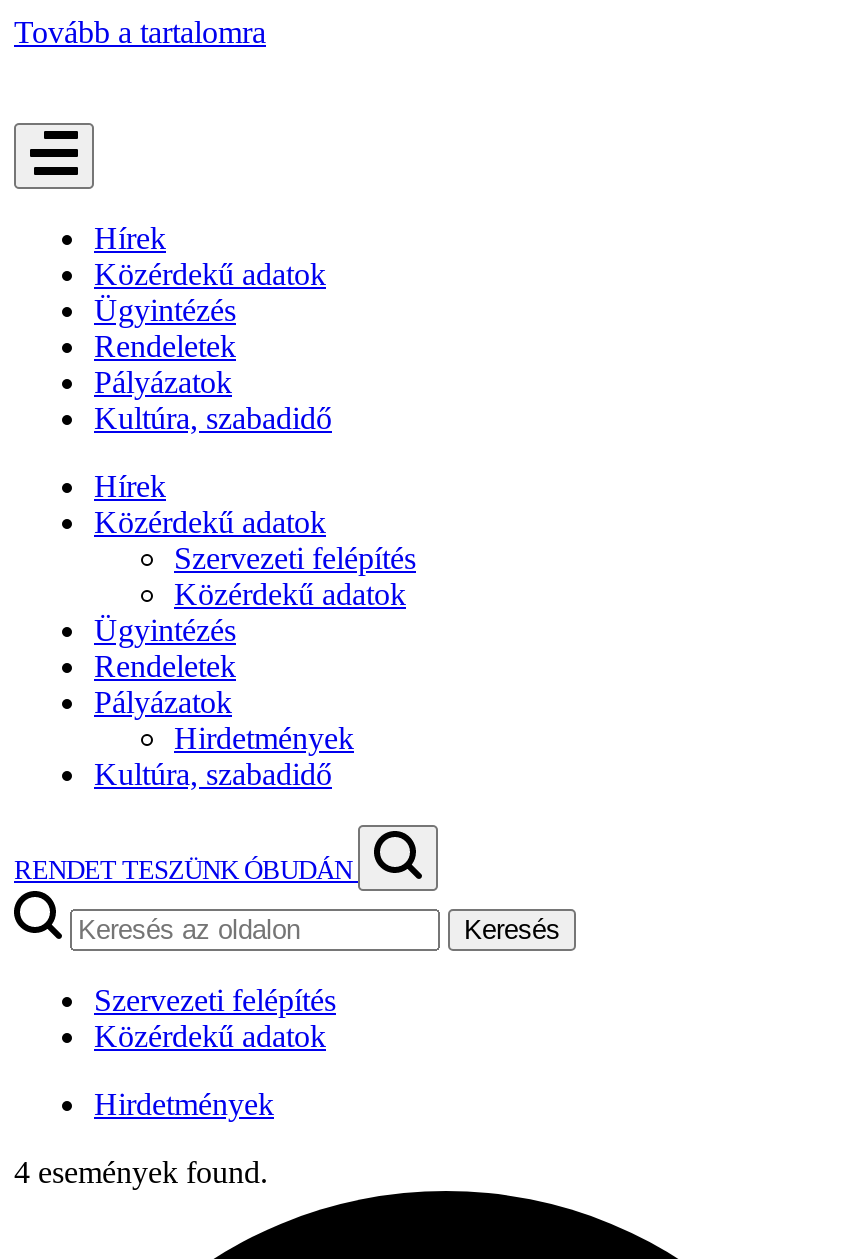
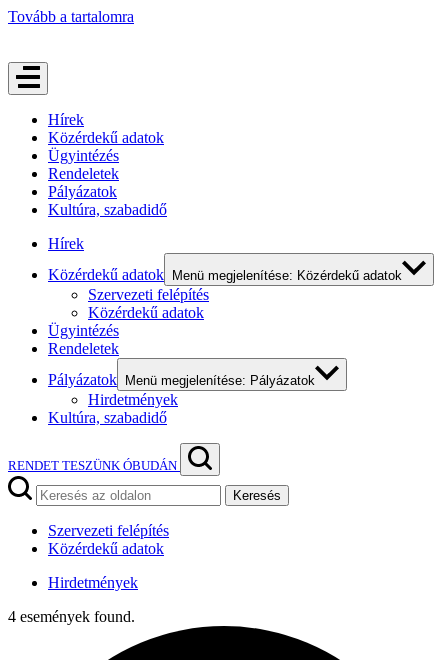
[94,505,326,539] Közérdekű adatok -> [48,266,402,283] Közérdekű adatok Menü megjelenítése: Közérdekű adatok
[94,685,232,719] Pályázatok -> [48,371,315,388] Pályázatok Menü megjelenítése: Pályázatok

